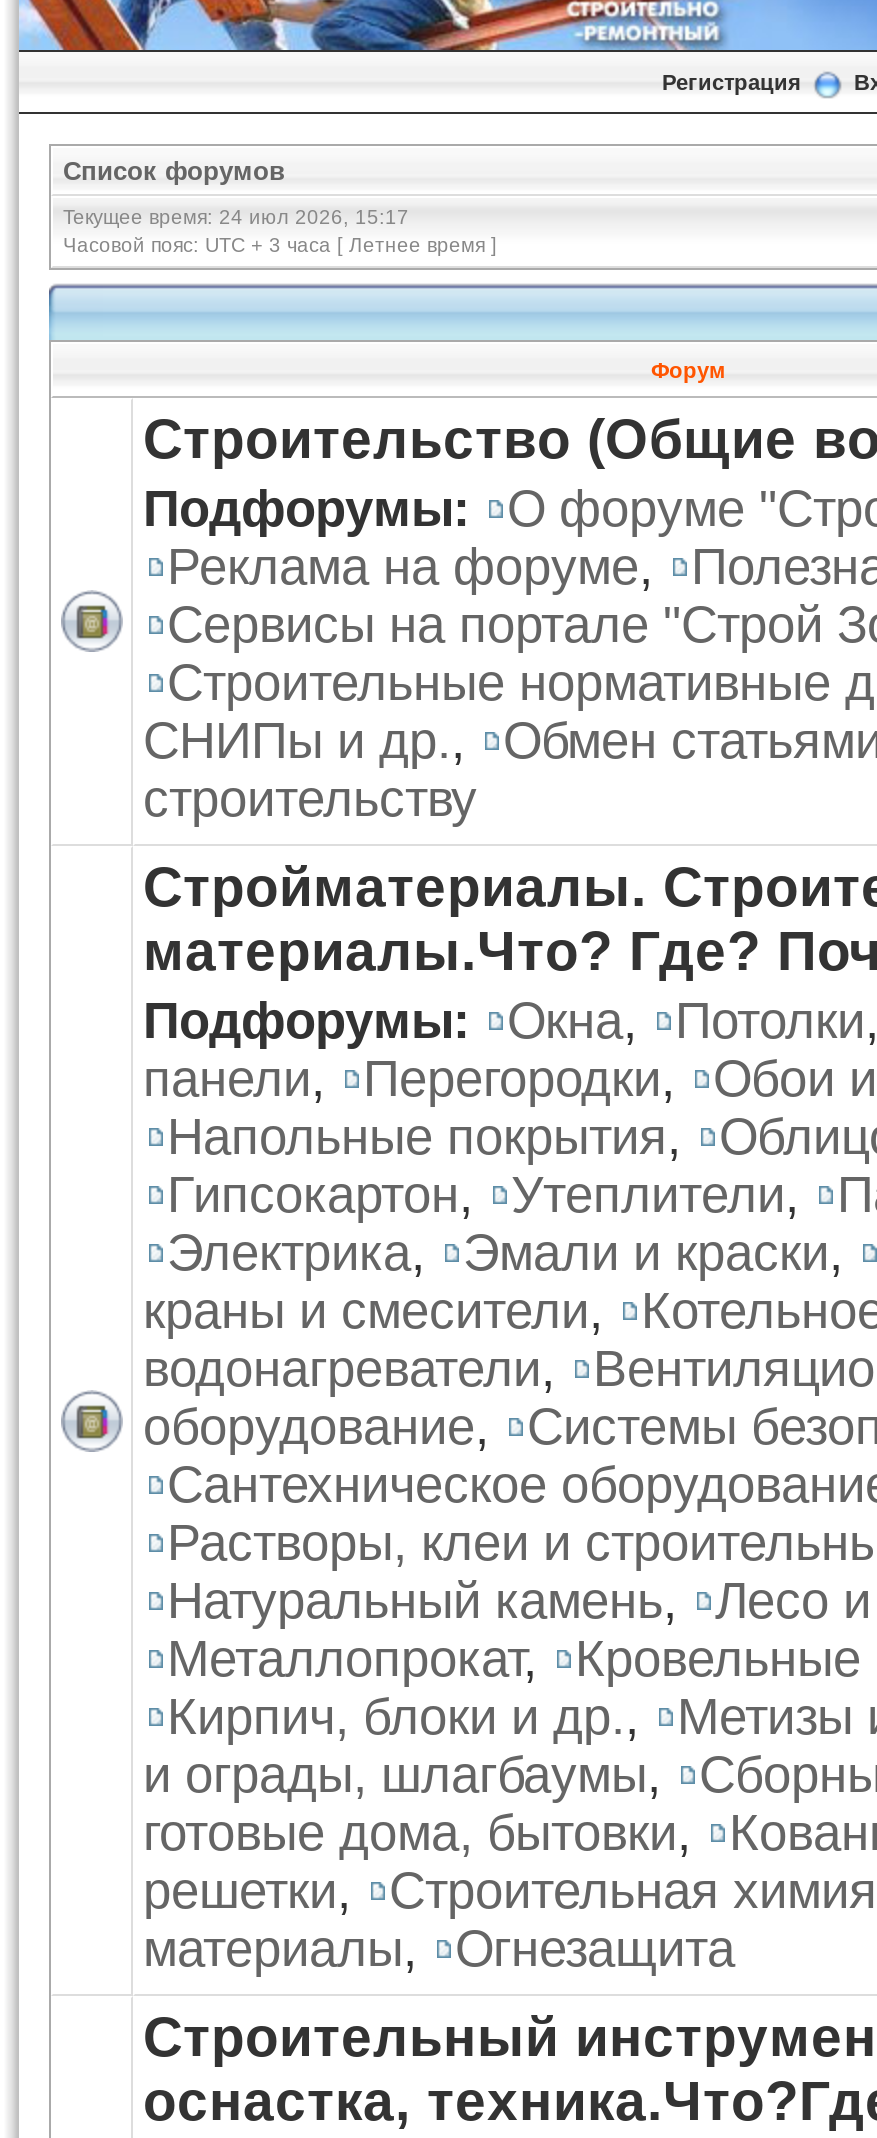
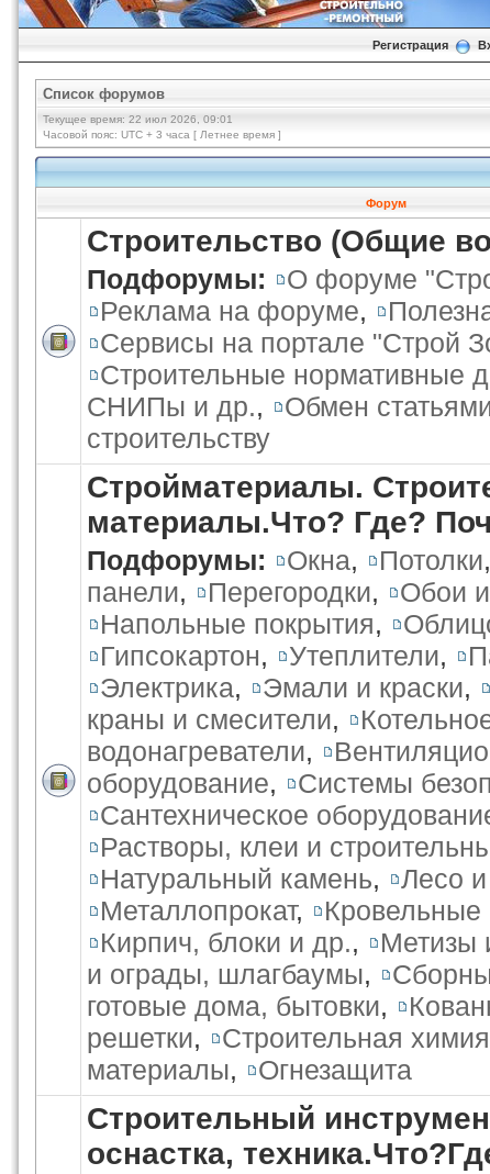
[63,206,409,228] Текущее время: 24 июл 2026, 15:17 -> [43,113,233,125] Текущее время: 22 июл 2026, 09:01

